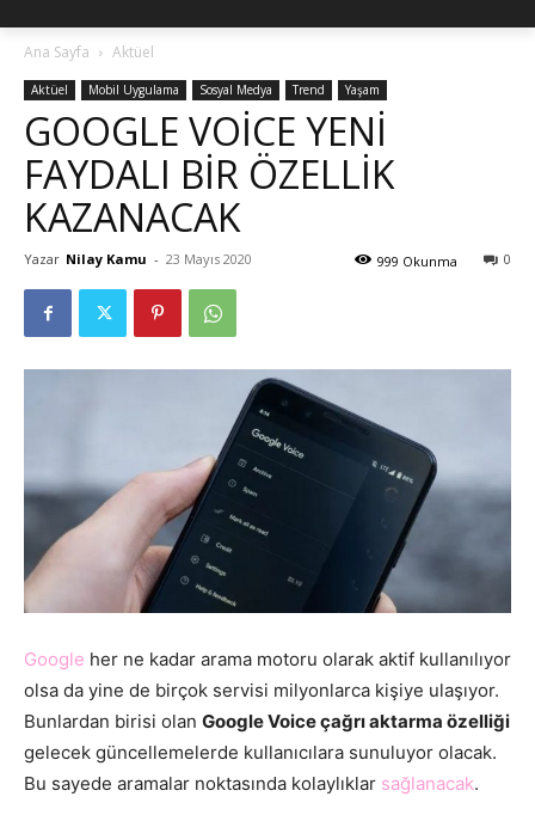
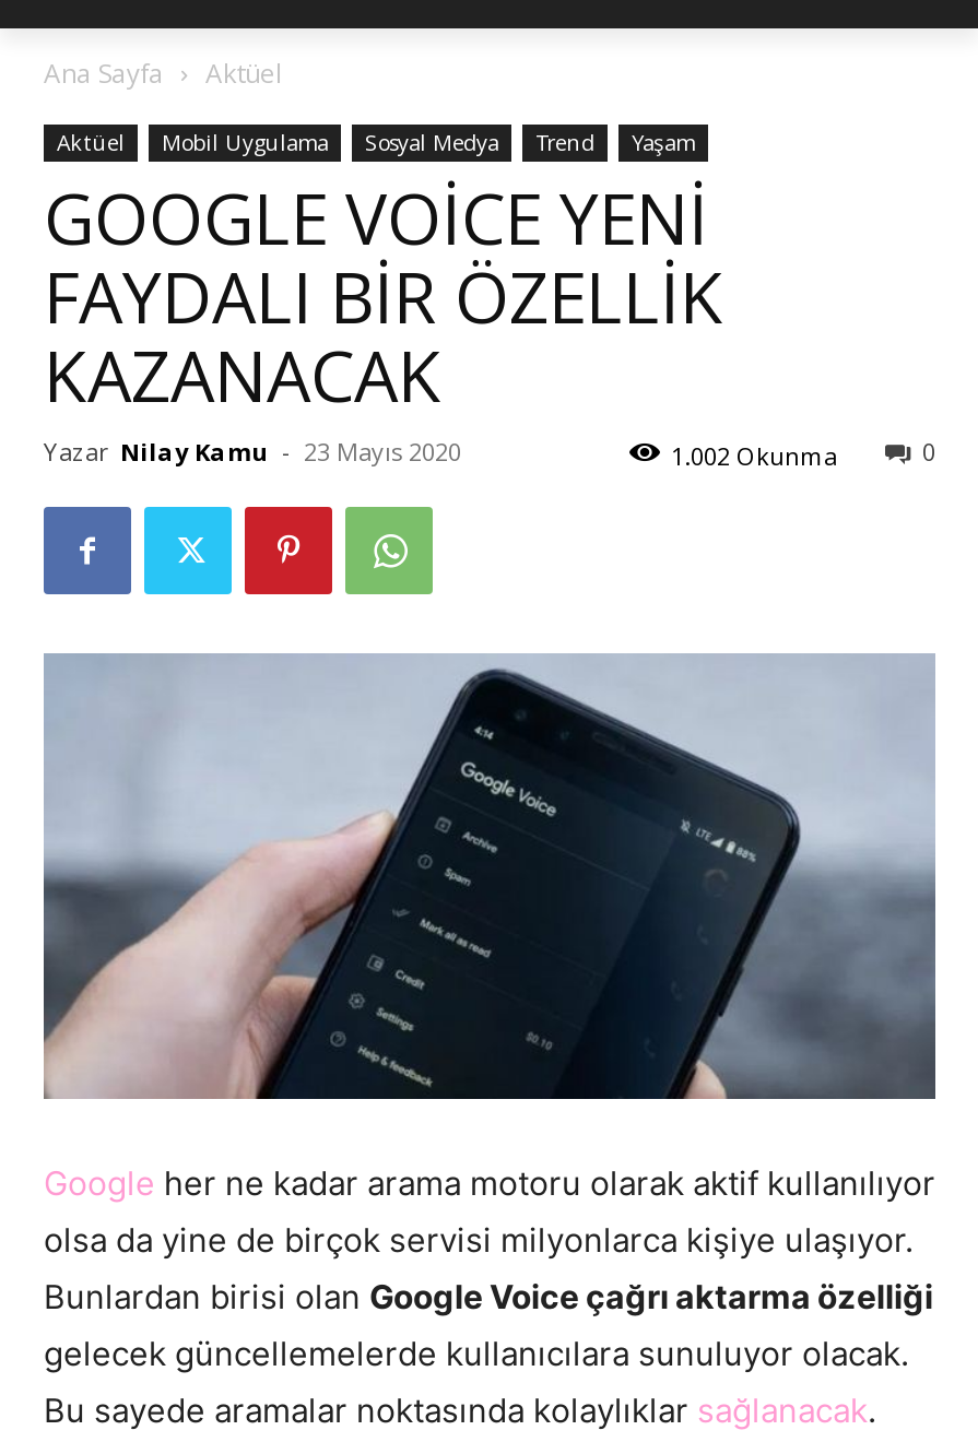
[377,252,457,270] 999 Okunma -> [671,439,837,472] 1.002 Okunma

